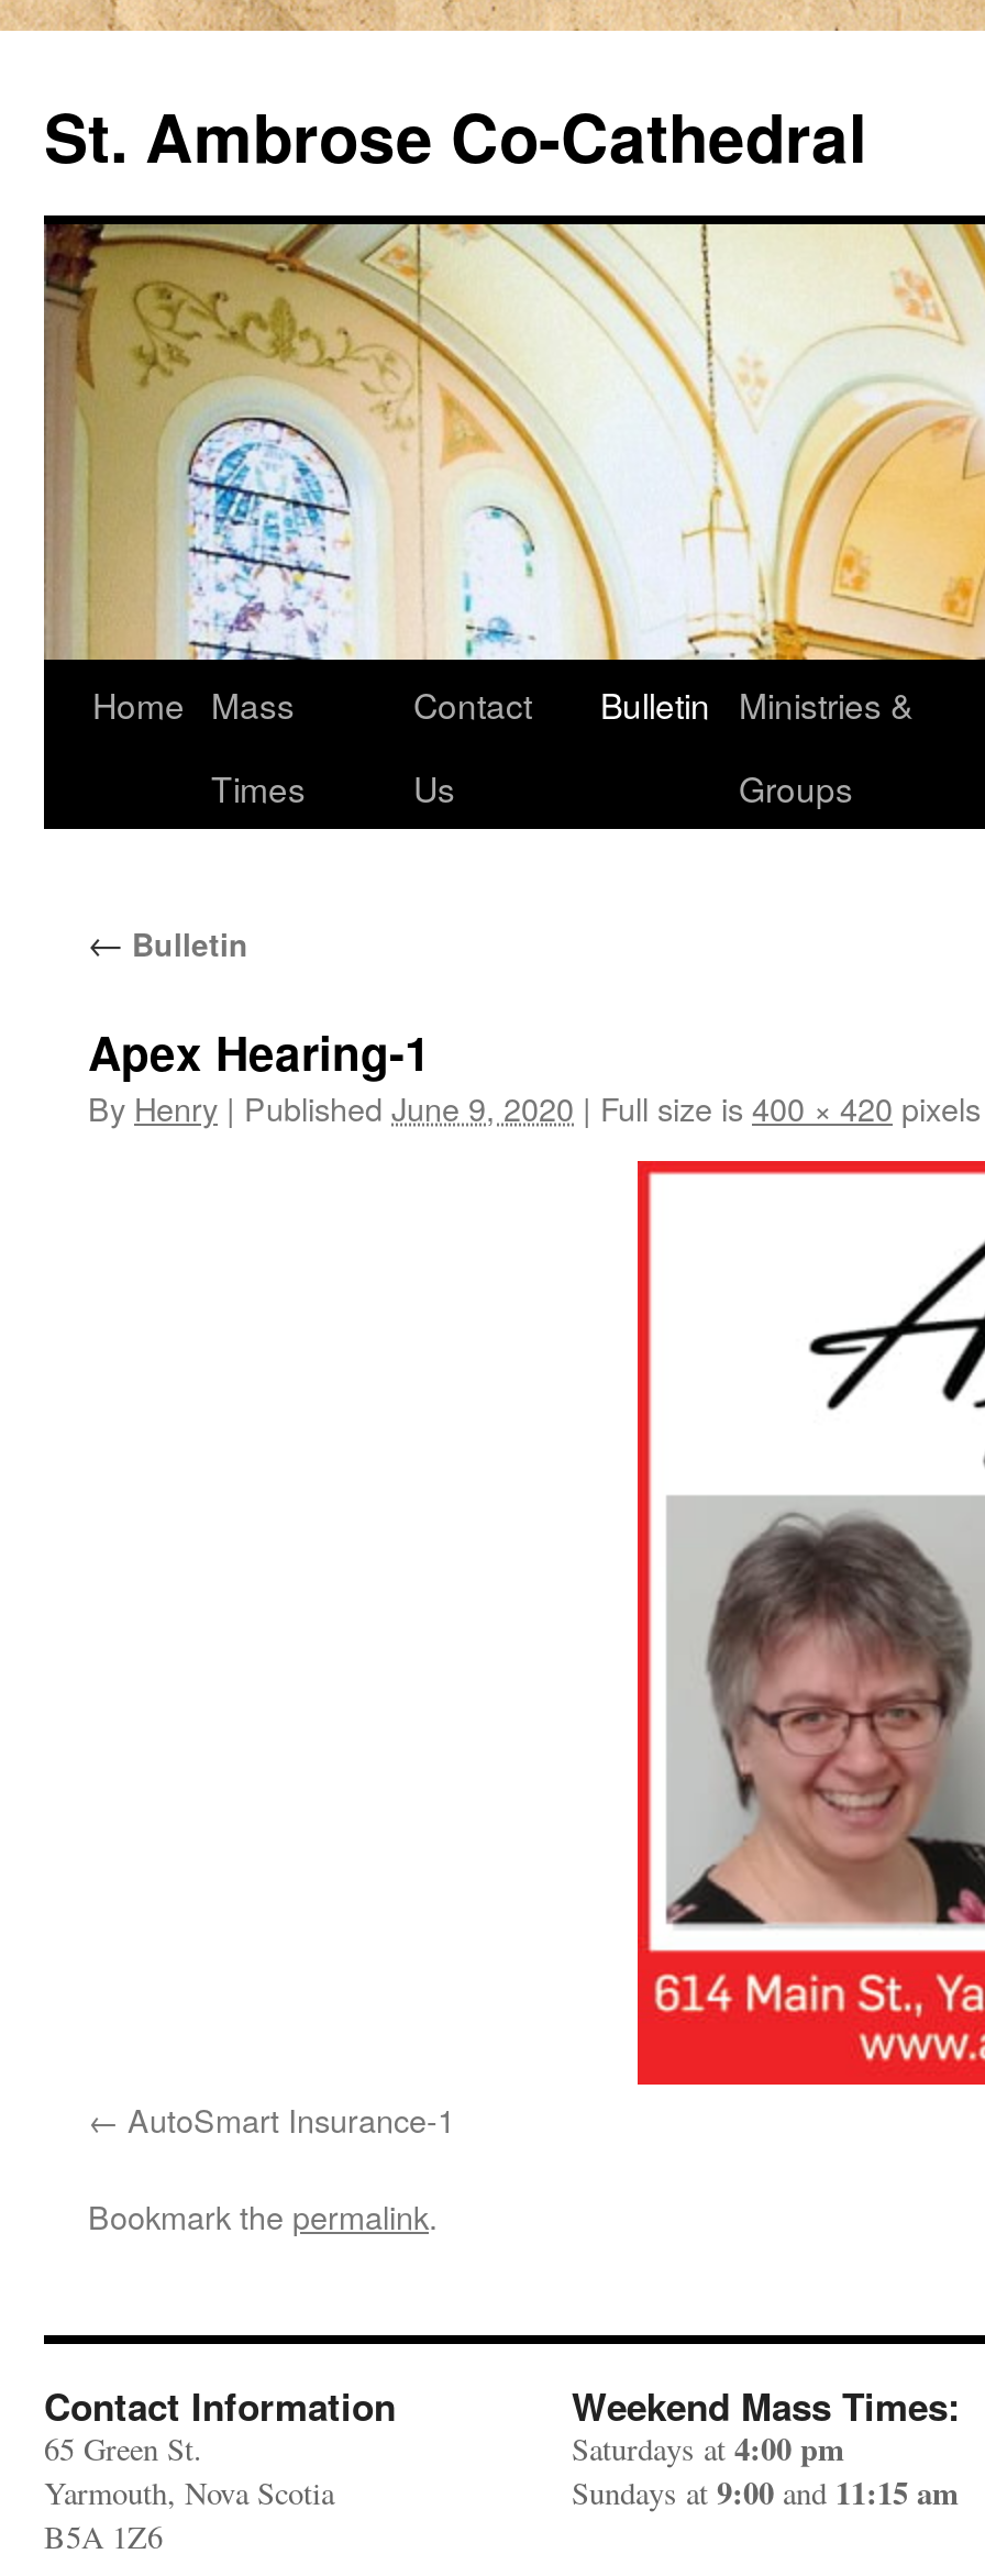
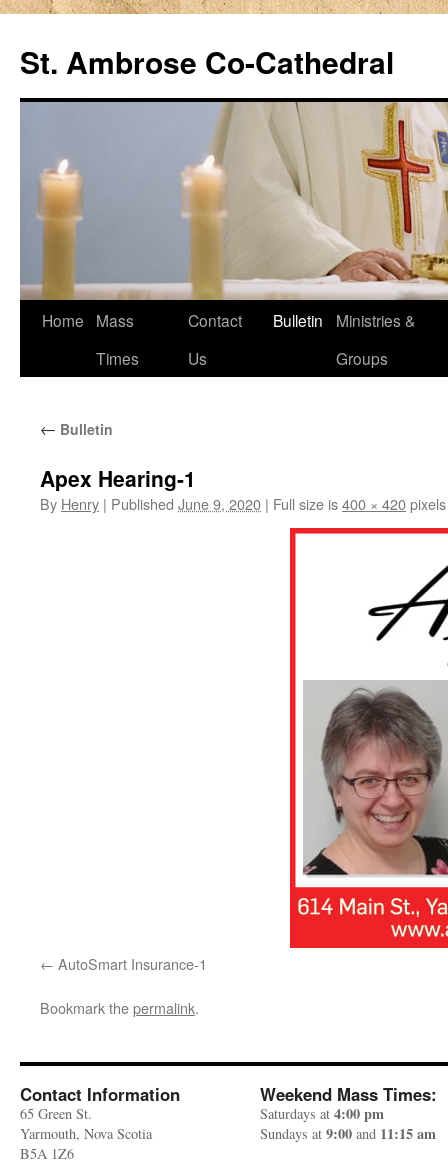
[42,222,978,662] [image] -> [20,101,445,301] [image]

